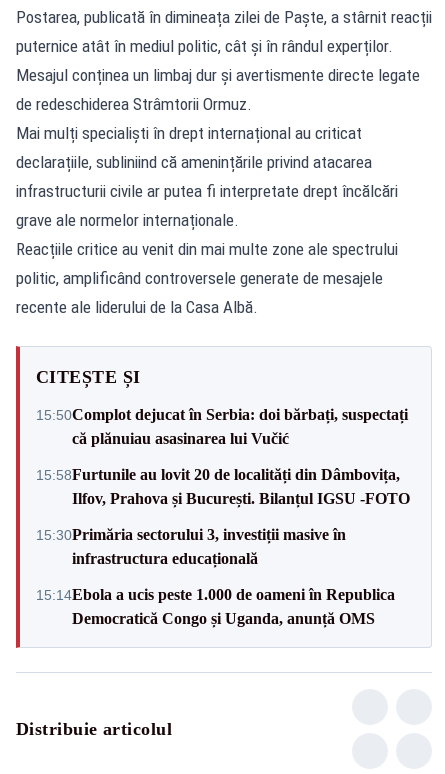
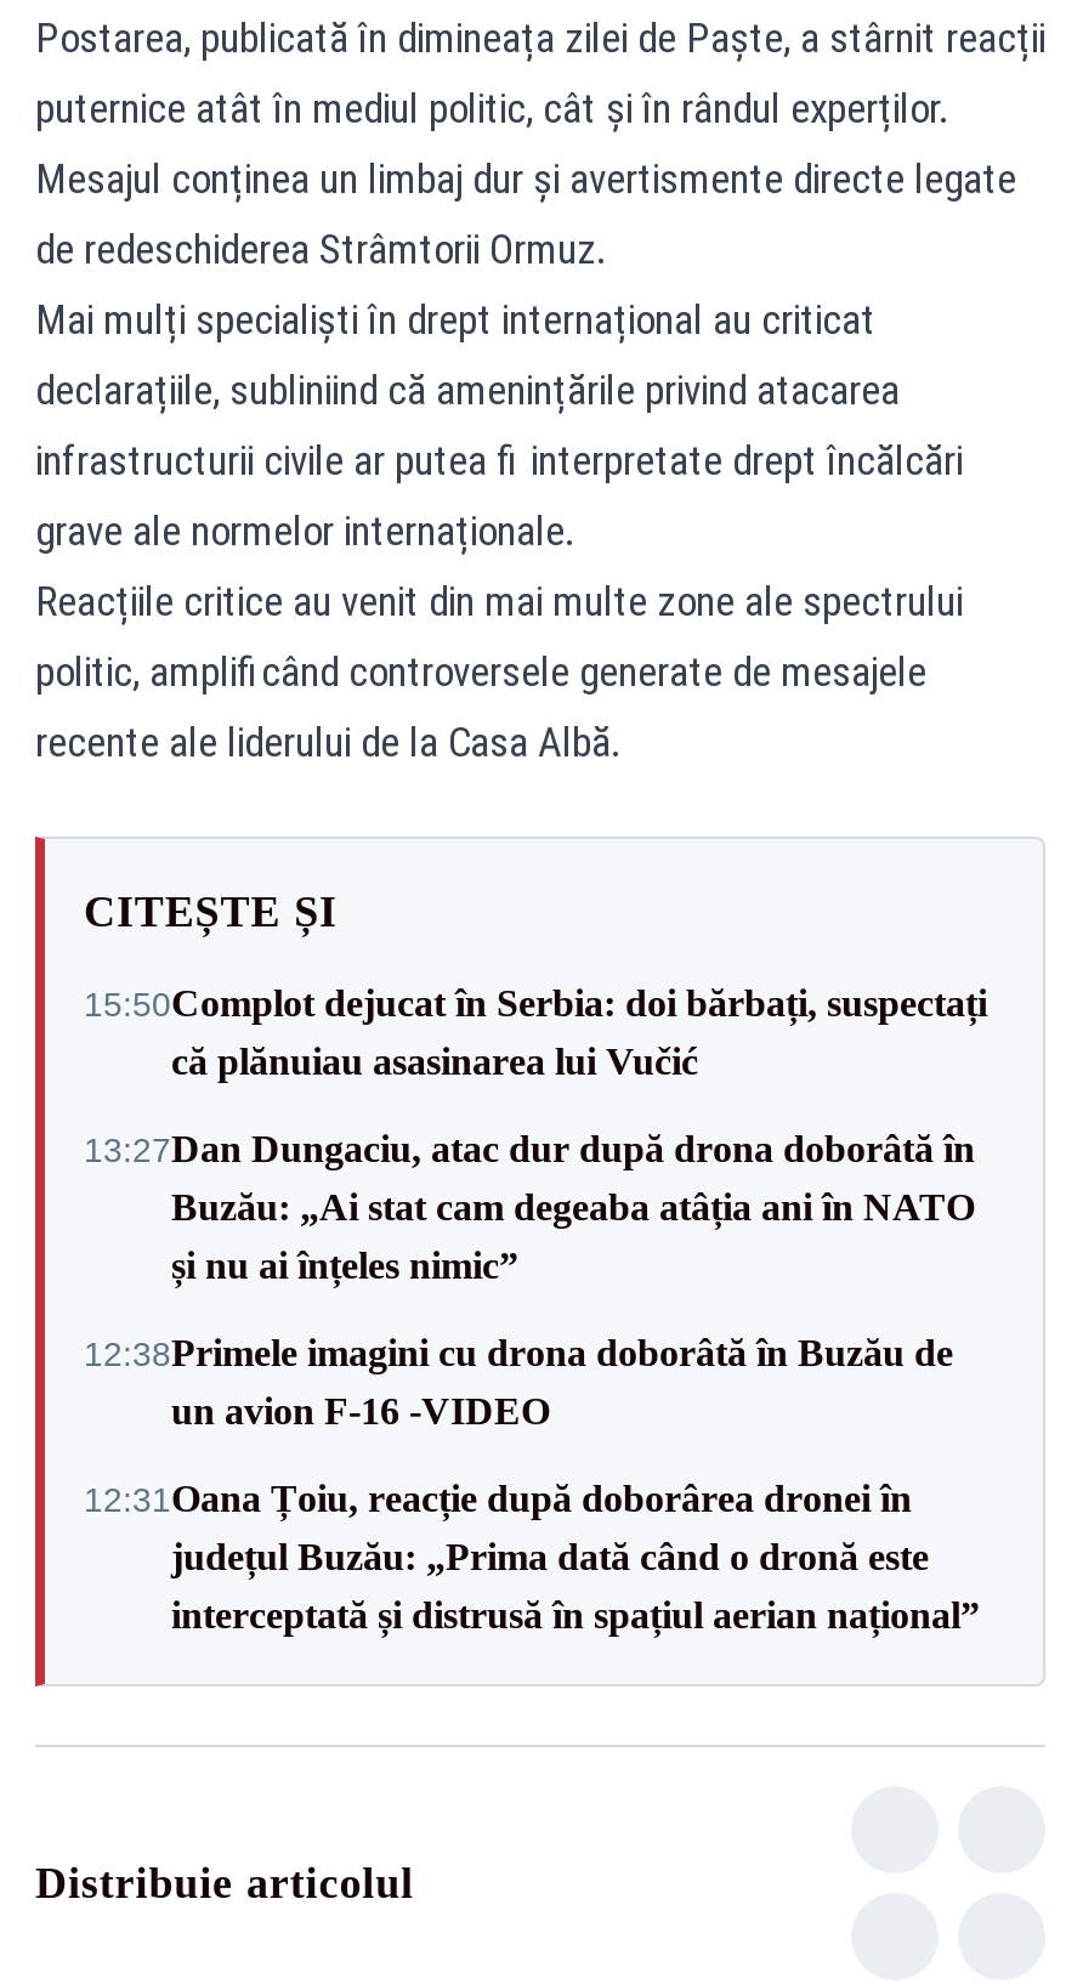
[36,465,410,506] 15:58Furtunile au lovit 20 de localități din Dâmbovița, | Ilfov, Prahova și București. Bilanțul IGSU -FOTO -> [84,1128,975,1286] 13:27Dan Dungaciu, atac dur după drona doborâtă în | Buzău: „Ai stat cam degeaba atâția ani în NATO | și nu ai înțeles nimic”
[36,525,346,566] 15:30Primăria sectorului 3, investiții masive în | infrastructura educațională -> [84,1332,953,1432] 12:38Primele imagini cu drona doborâtă în Buzău de | un avion F-16 -VIDEO
[36,585,395,626] 15:14Ebola a ucis peste 1.000 de oameni în Republica | Democratică Congo și Uganda, anunță OMS -> [84,1478,980,1636] 12:31Oana Țoiu, reacție după doborârea dronei în | județul Buzău: „Prima dată când o dronă este | interceptată și distrusă în spațiul aerian național”

